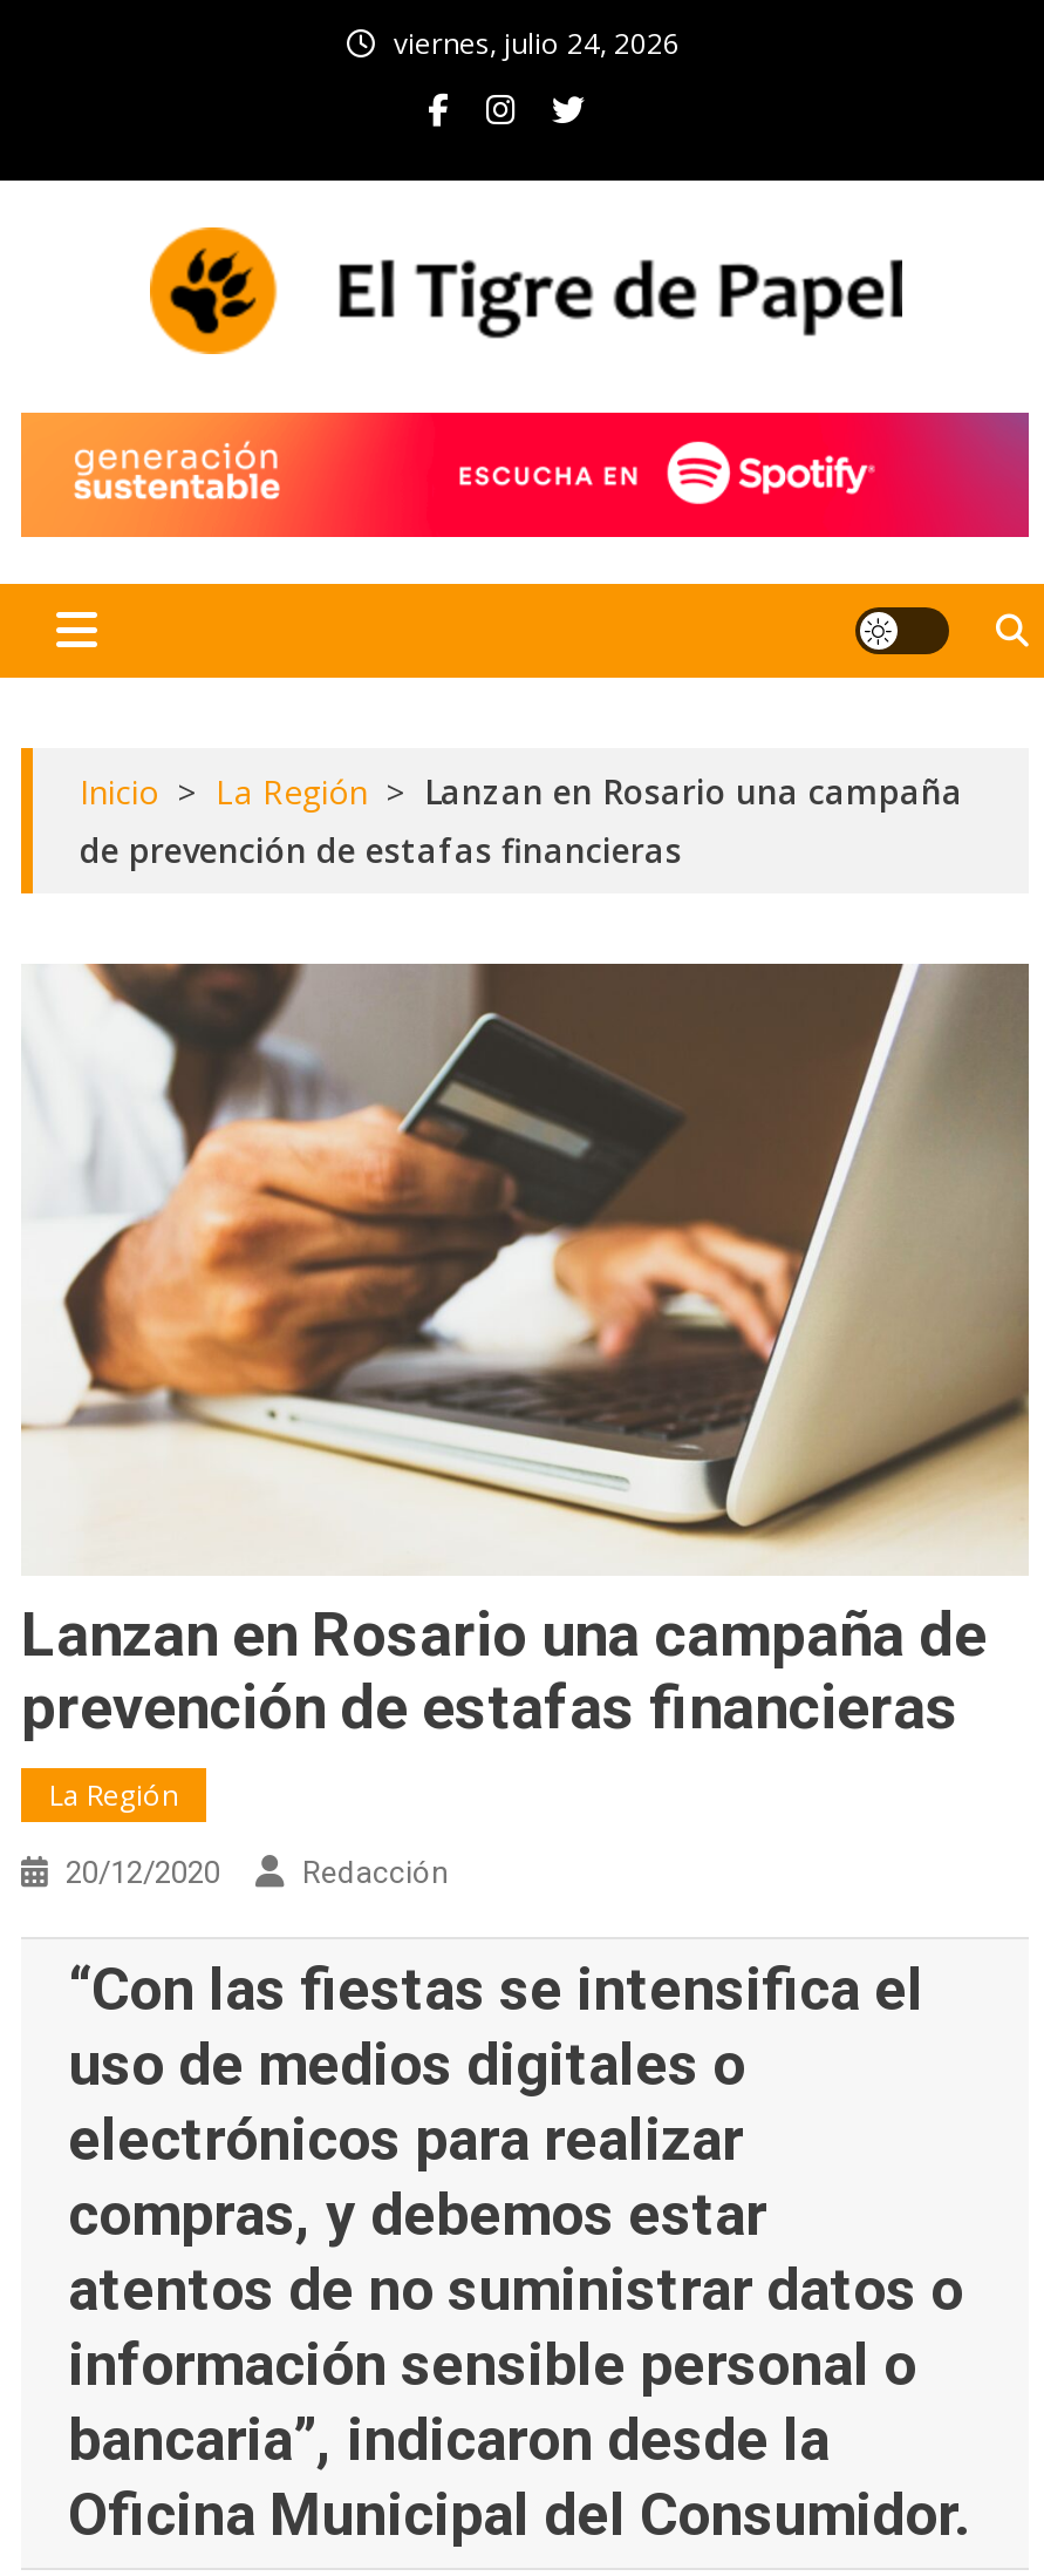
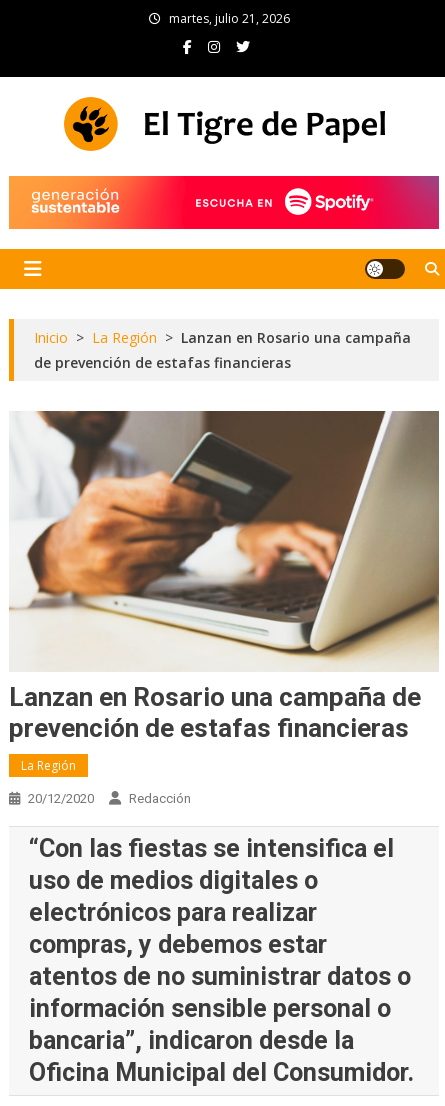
[394,23,680,63] viernes, julio 24, 2026 -> [168,10,289,27] martes, julio 21, 2026

